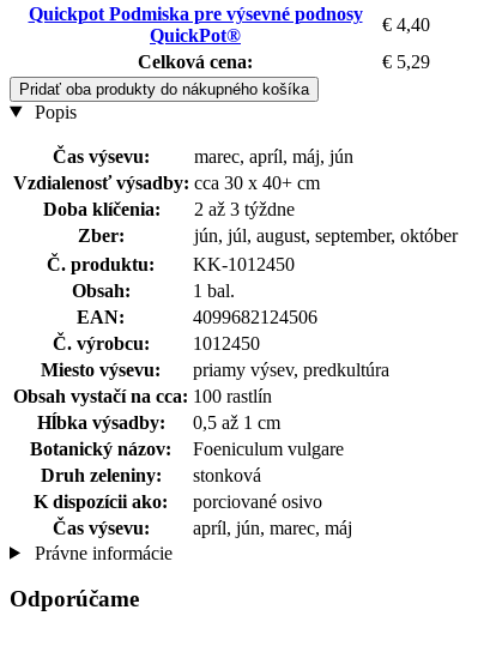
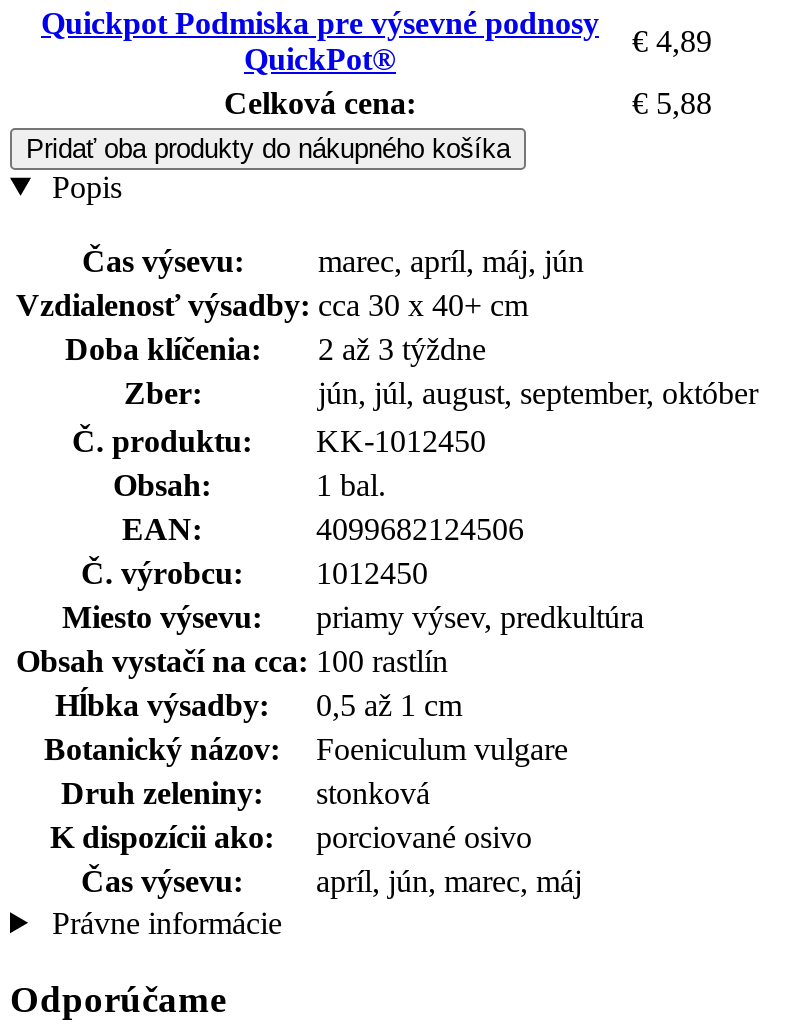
[382,14,430,34] € 4,40 -> [632,23,712,57] € 4,89
[382,51,430,72] € 5,29 -> [632,85,712,119] € 5,88

